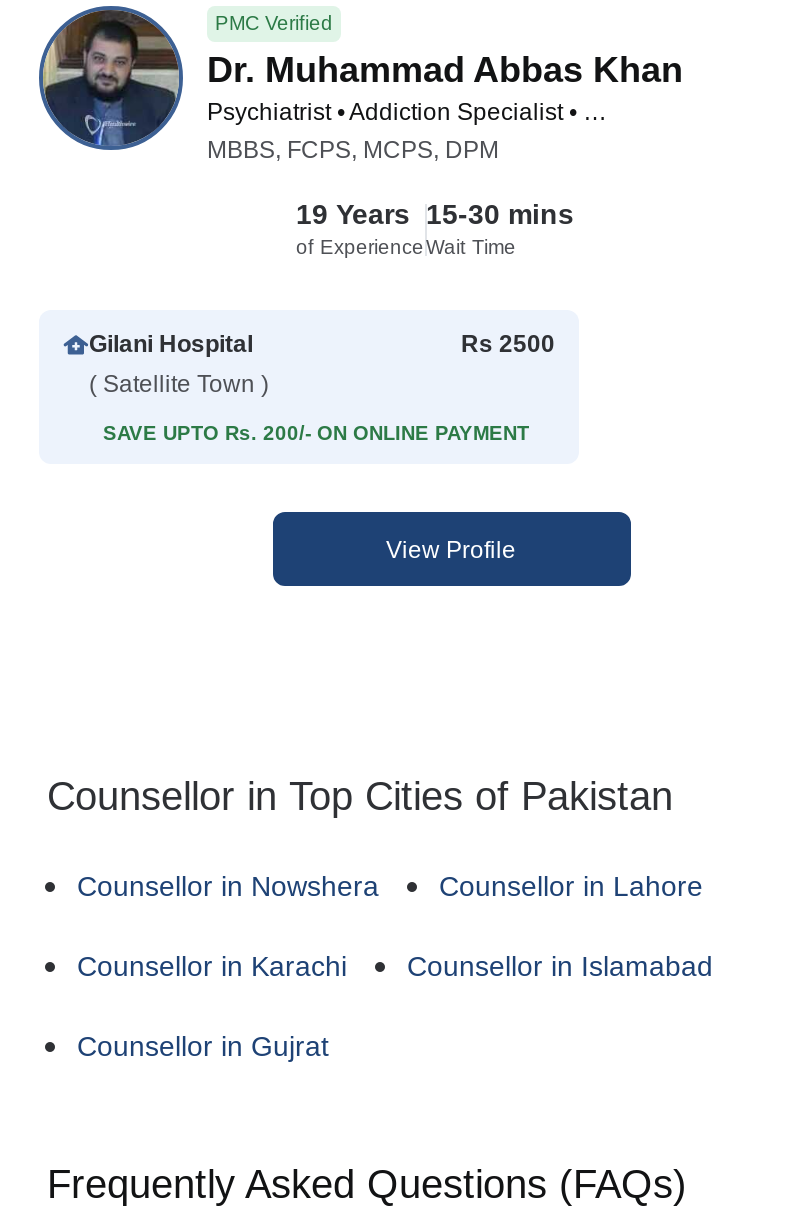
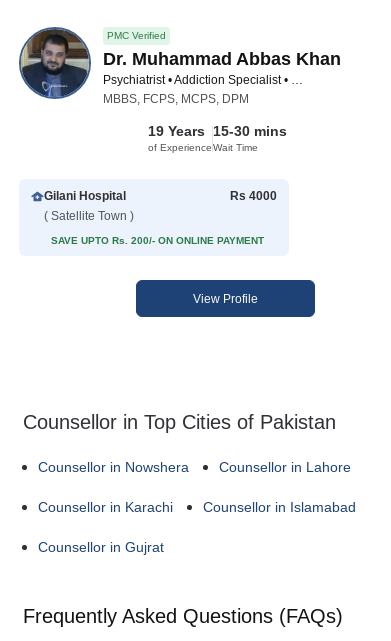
[461,330,555,358] Rs 2500 -> [230,189,277,203] Rs 4000

